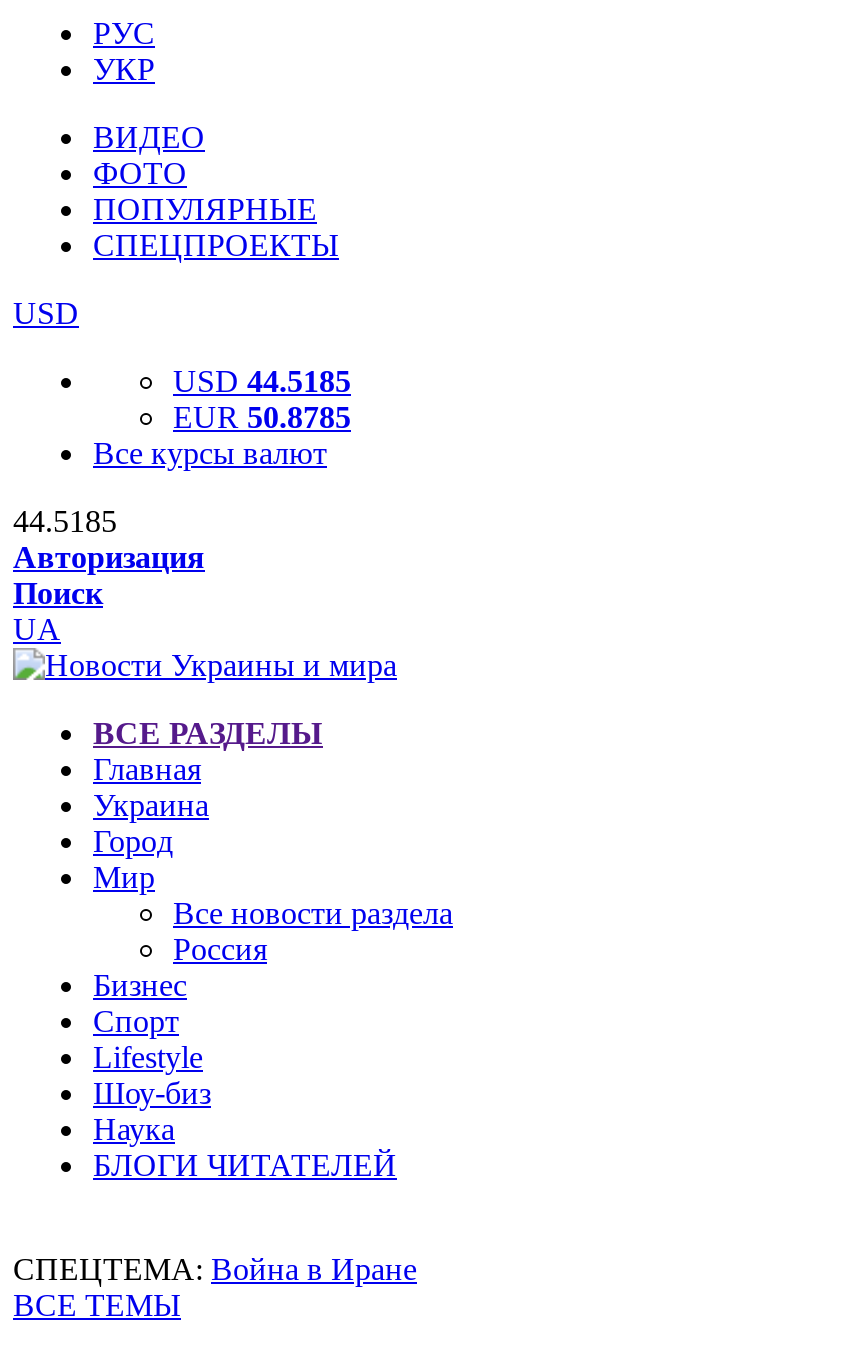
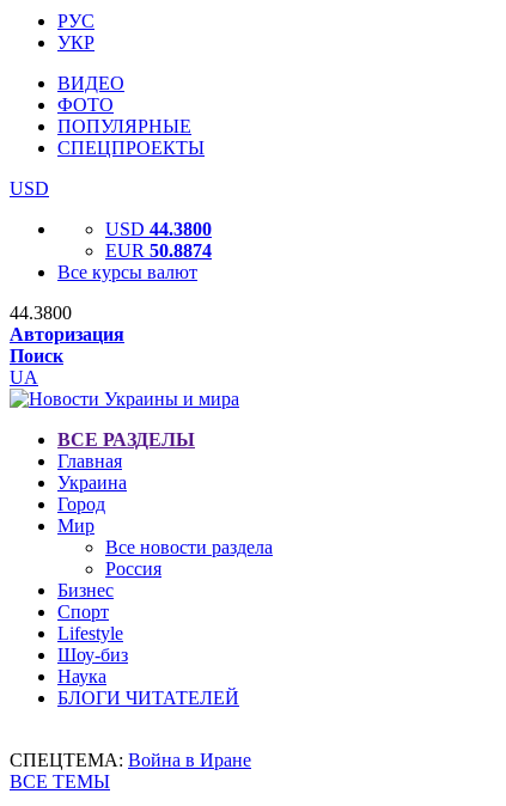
[173,364,351,398] USD 44.5185 -> [105,219,212,239] USD 44.3800
[173,400,351,434] EUR 50.8785 -> [105,240,212,261] EUR 50.8874
[13,504,117,538] 44.5185 -> [10,303,72,323] 44.3800

